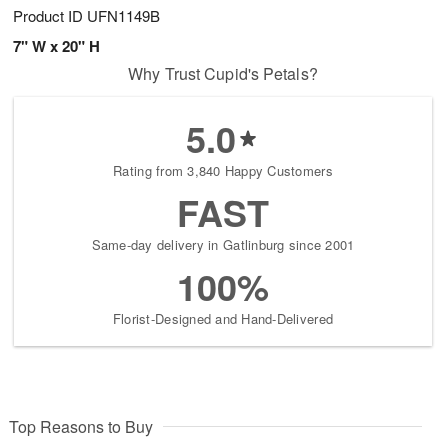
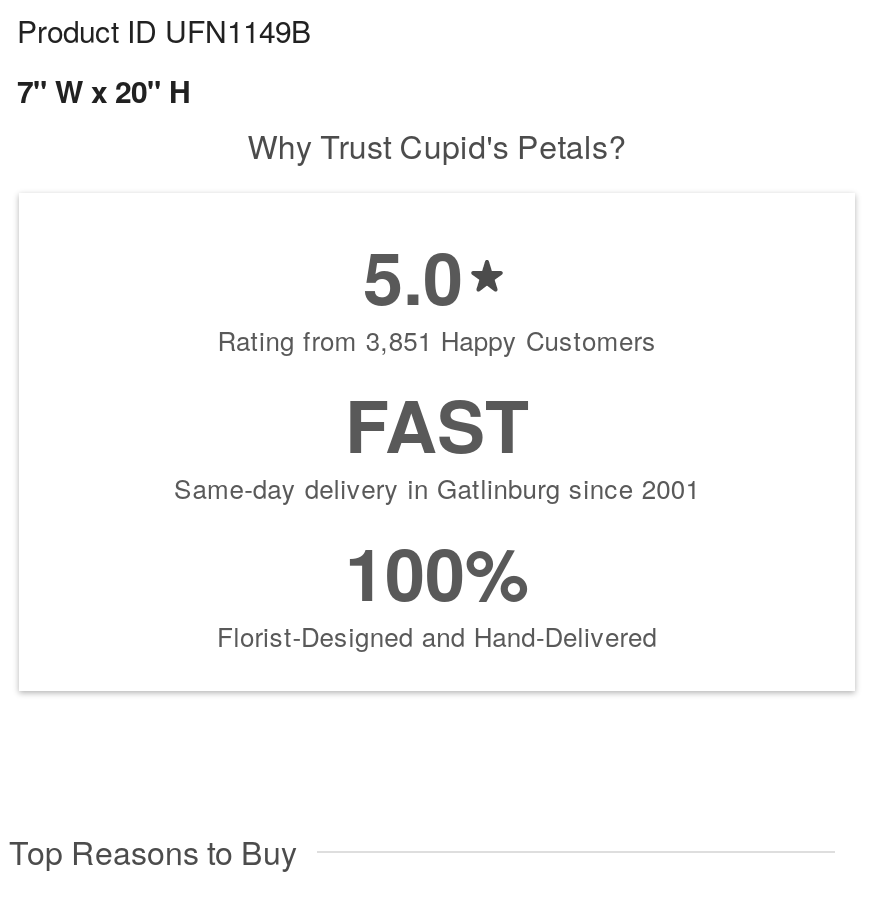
[113,161,333,180] Rating from 3,840 Happy Customers -> [217,322,657,360] Rating from 3,851 Happy Customers

